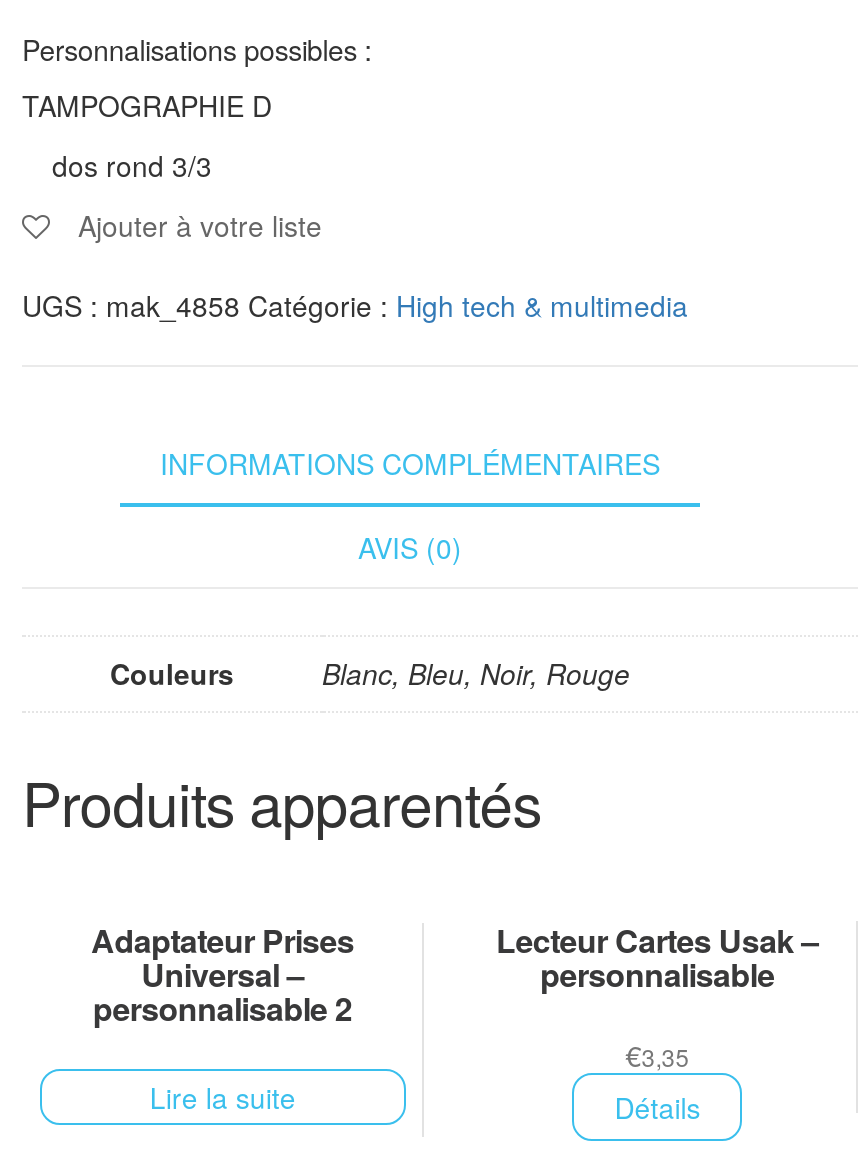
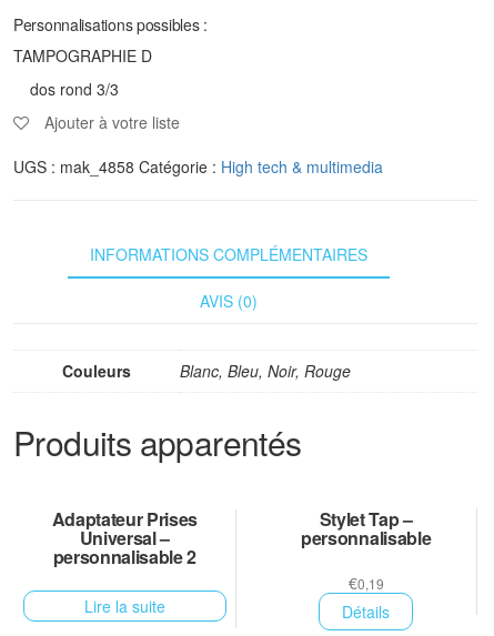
[496,916,819,962] Lecteur Cartes Usak – -> [319,506,413,531] Stylet Tap –
[625,1032,689,1074] €3,35 -> [348,570,384,593] €0,19

